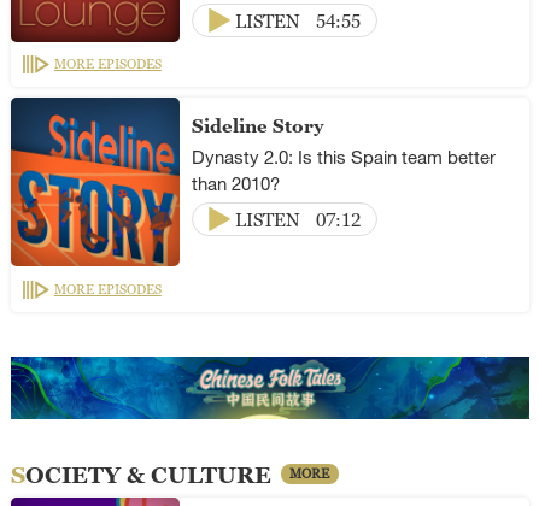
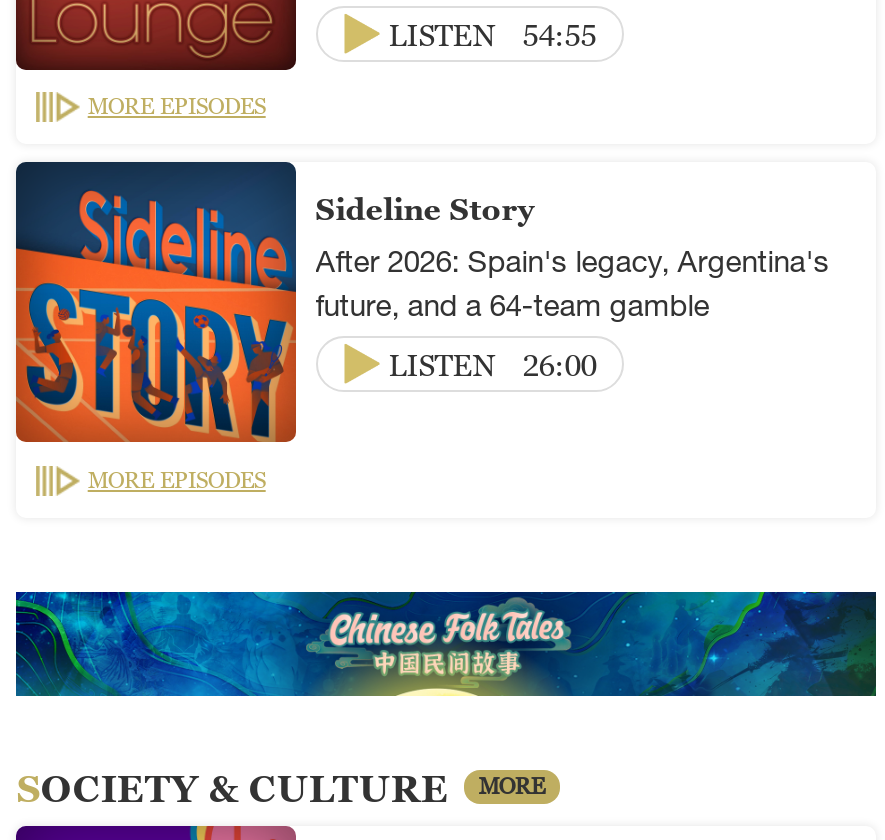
[191,146,495,194] Dynasty 2.0: Is this Spain team better | than 2010? -> [316,243,830,323] After 2026: Spain's legacy, Argentina's | future, and a 64-team gamble
[235,208,361,230] LISTEN 07:12 -> [388,346,597,382] LISTEN 26:00

